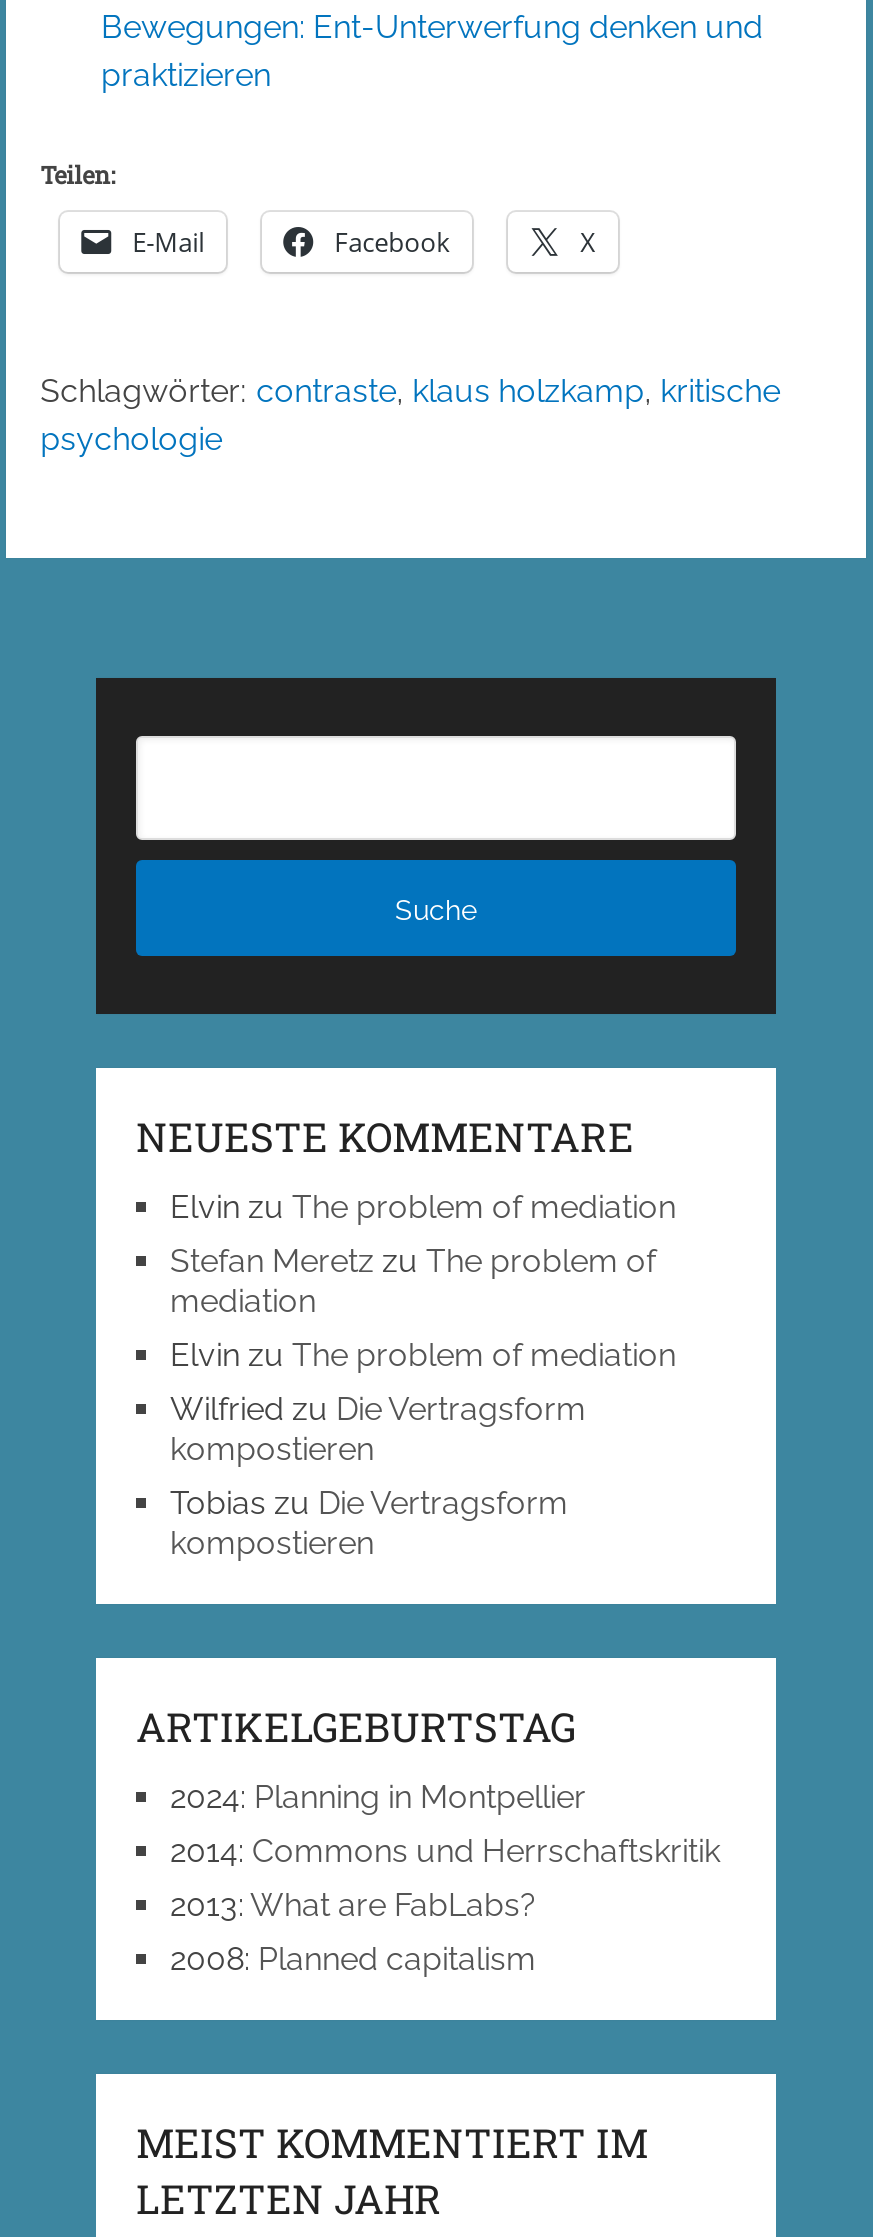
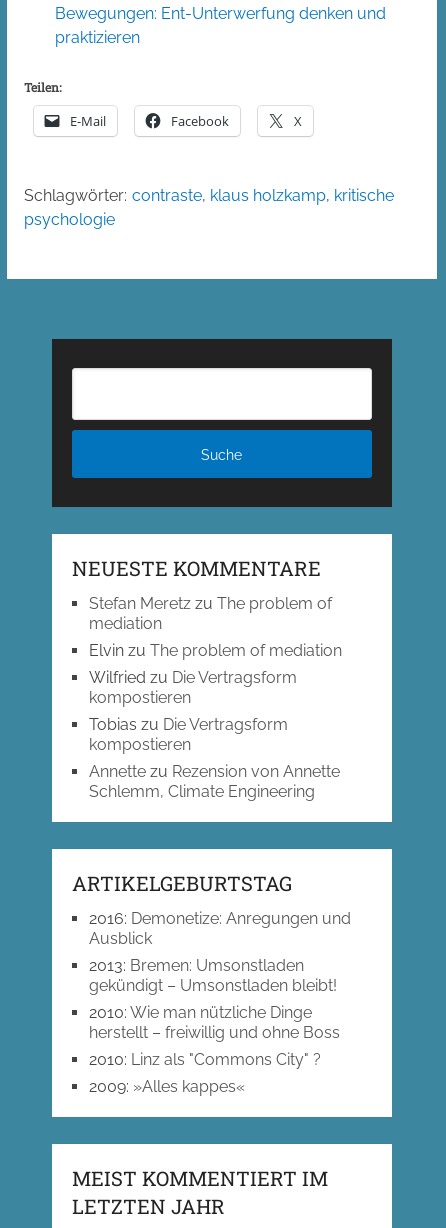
[170,1189,676,1227] Elvin zu The problem of mediation -> none
moved [170,1243,676,1563] -> [89,594,342,754]: Stefan Meretz zu The problem of | mediation | Elvin zu The problem of mediation | Wilfried zu Die Vertragsform | kompostieren | Tobias zu Die Vertragsform | kompostieren
none -> [89,762,340,801] Annette zu Rezension von Annette | Schlemm, Climate Engineering
[170,1779,720,1979] 2024: Planning in Montpellier | 2014: Commons und Herrschaftskritik | 2013: What are FabLabs? | 2008: Planned capitalism -> [89,909,351,1096] 2016: Demonetize: Anregungen und | Ausblick | 2013: Bremen: Umsonstladen | gekündigt – Umsonstladen bleibt! | 2010: Wie man nützliche Dinge | herstellt – freiwillig und ohne Boss | 2010: Linz als "Commons City" ? | 2009:»Alles kappes«

